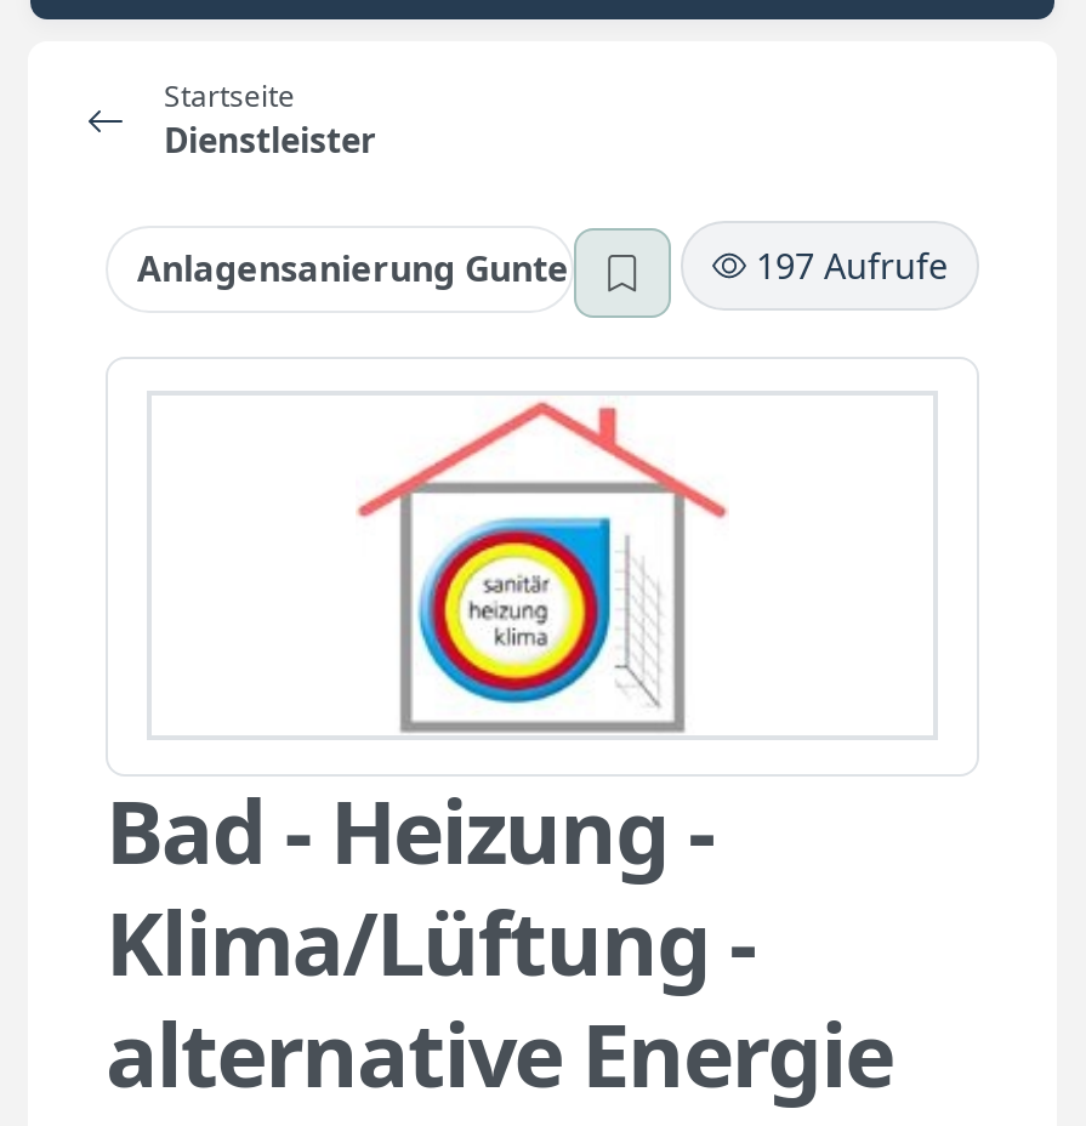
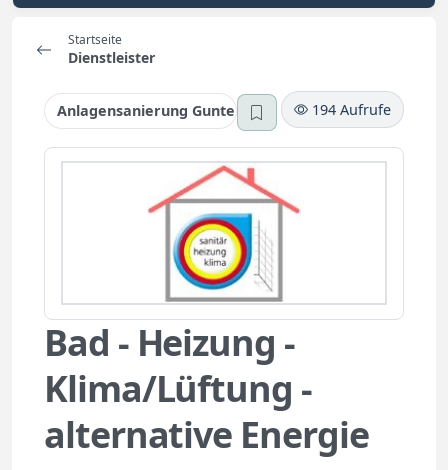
[756,241,948,288] 197 Aufrufe -> [312,99,391,118] 194 Aufrufe

